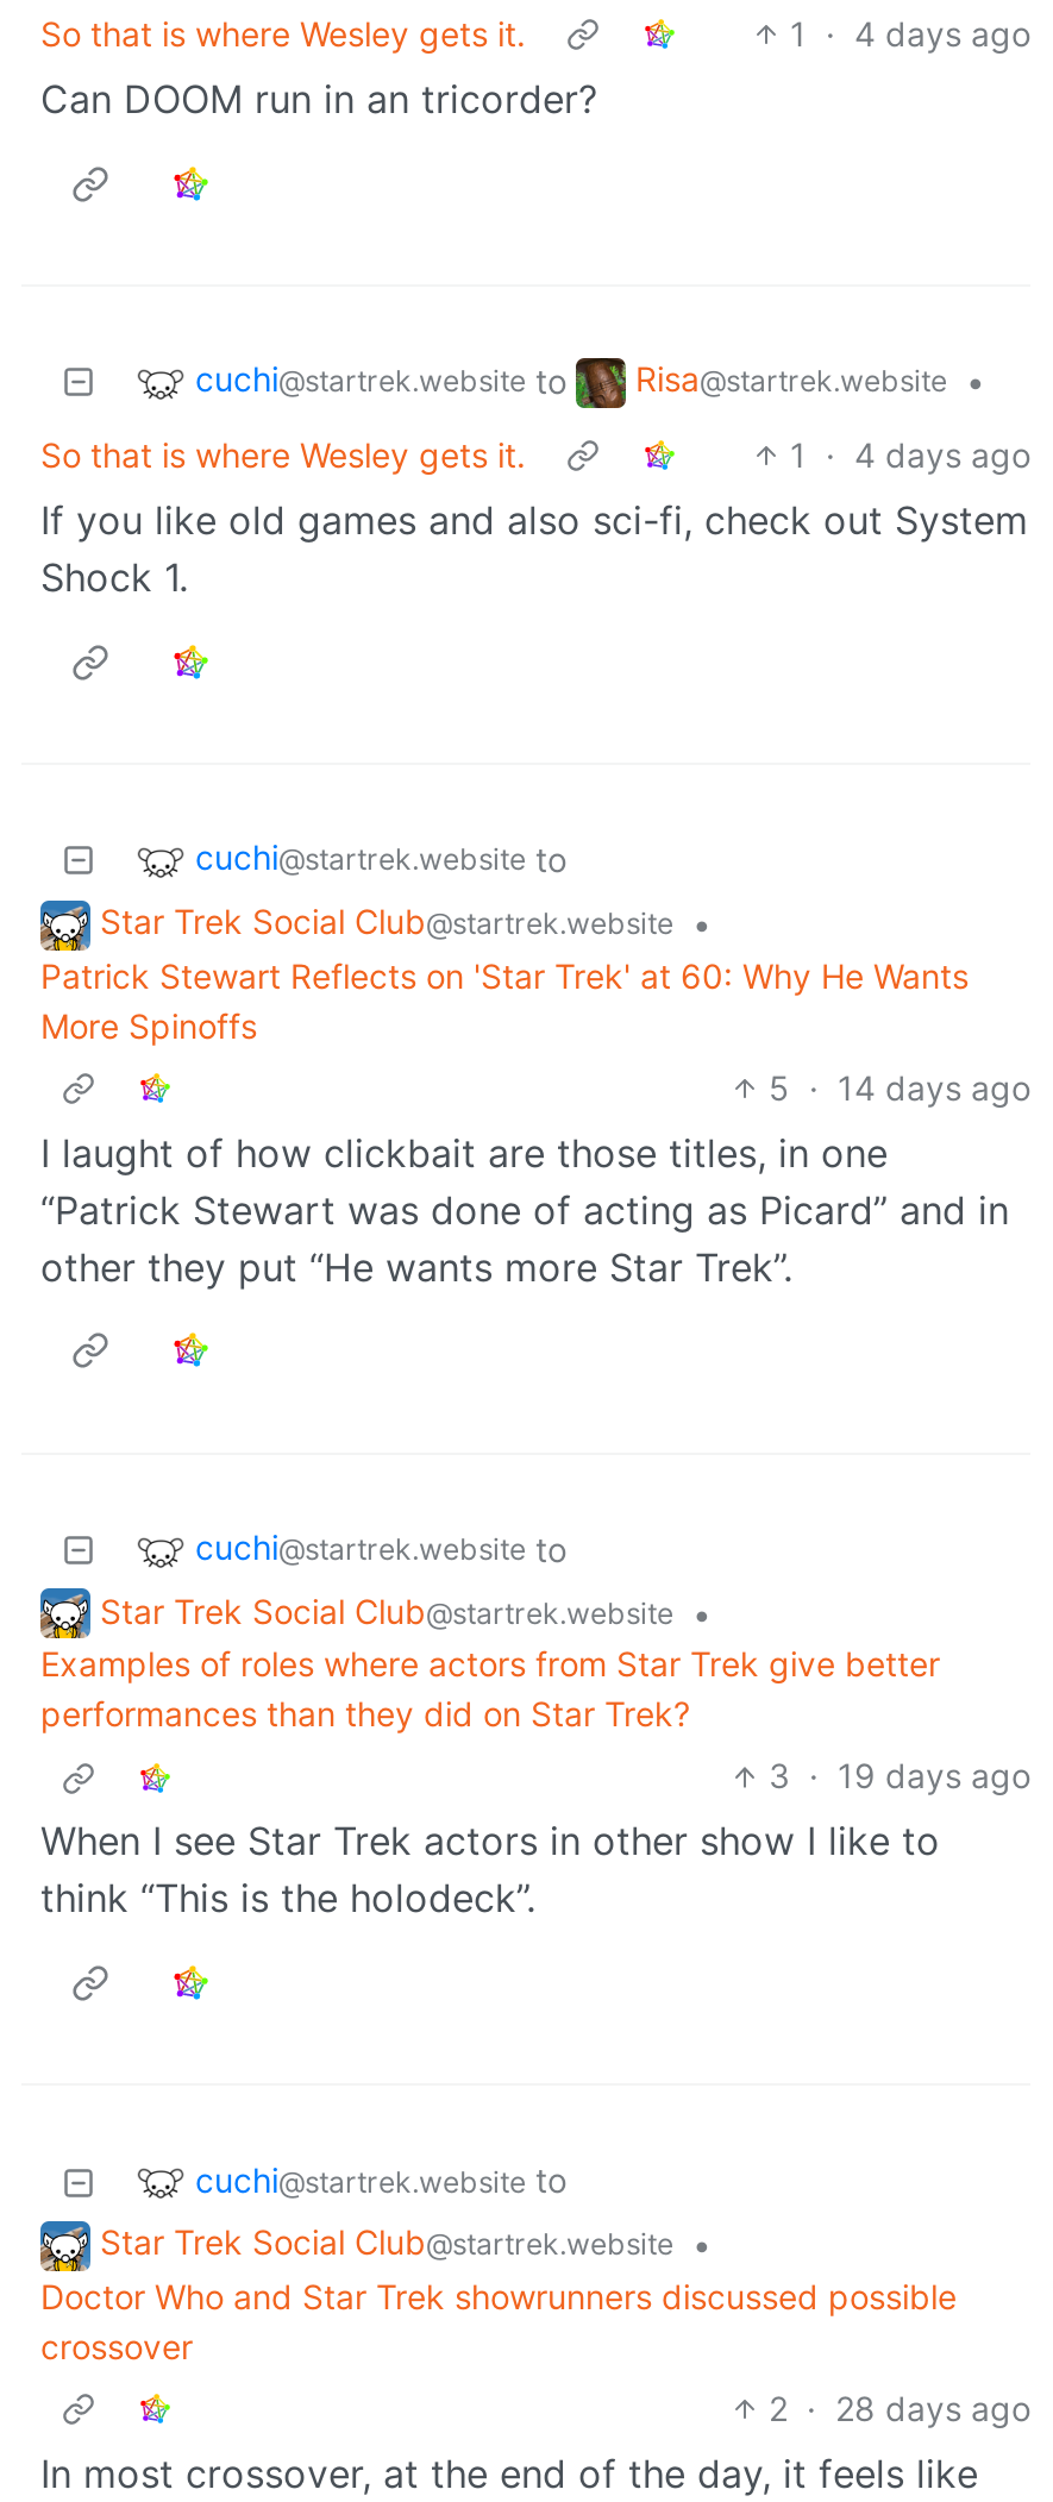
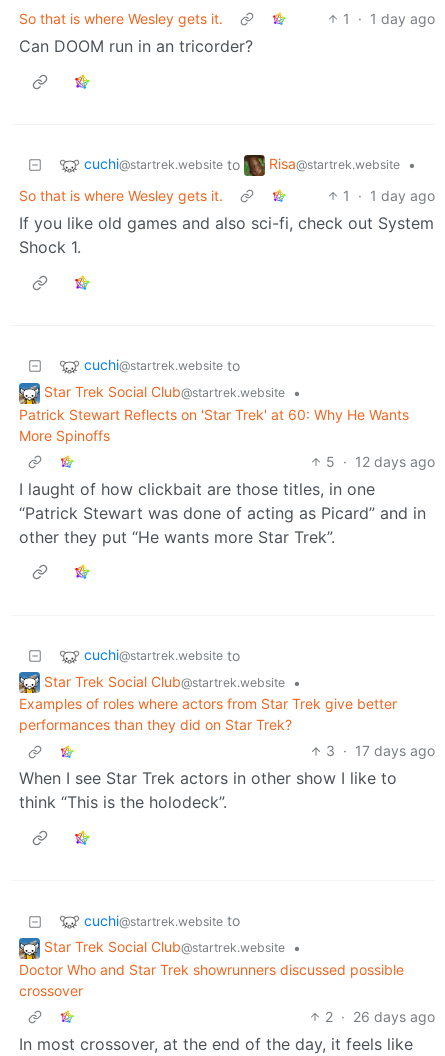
[790,13,1030,54] 1 · 4 days ago -> [343,10,435,27] 1 · 1 day ago
[790,434,1030,475] 1 · 4 days ago -> [343,187,435,204] 1 · 1 day ago
[769,1066,1030,1107] 5 · 14 days ago -> [326,453,435,470] 5 · 12 days ago
[769,1756,1030,1796] 3 · 19 days ago -> [326,742,435,759] 3 · 17 days ago
[769,2388,1030,2428] 2 · 28 days ago -> [325,1008,435,1025] 2 · 26 days ago

